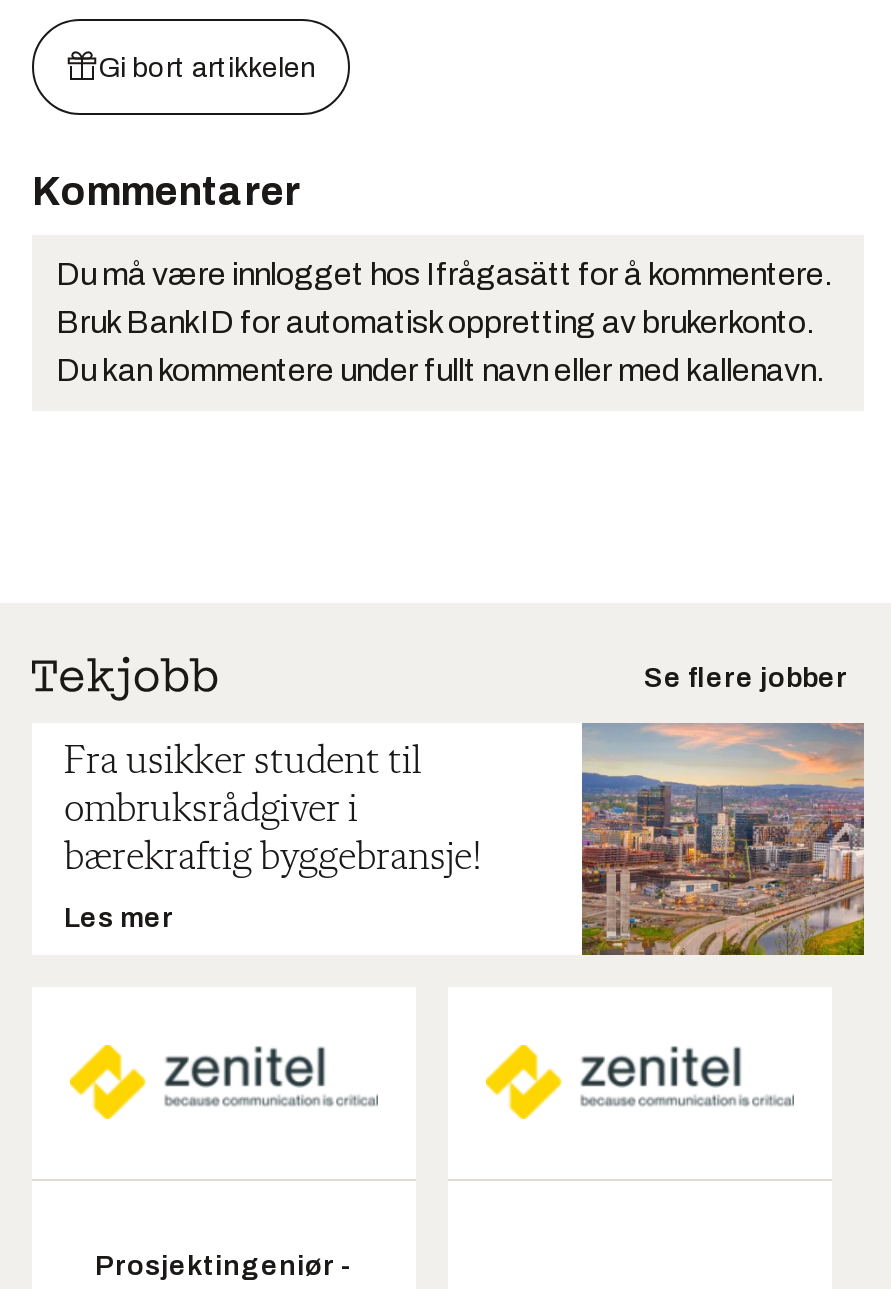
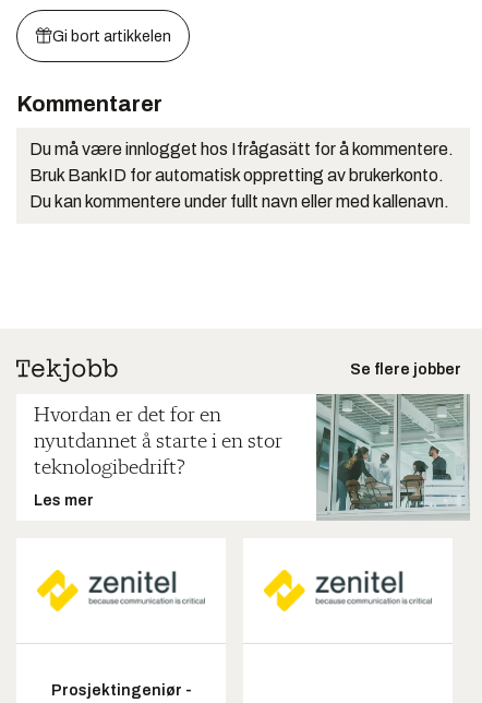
[580,723,866,957] [image] -> [315,394,470,521] [image]
[64,743,482,879] Fra usikker student til | ombruksrådgiver i | bærekraftig byggebransje! -> [34,405,282,479] Hvordan er det for en | nyutdannet å starte i en stor | teknologibedrift?

